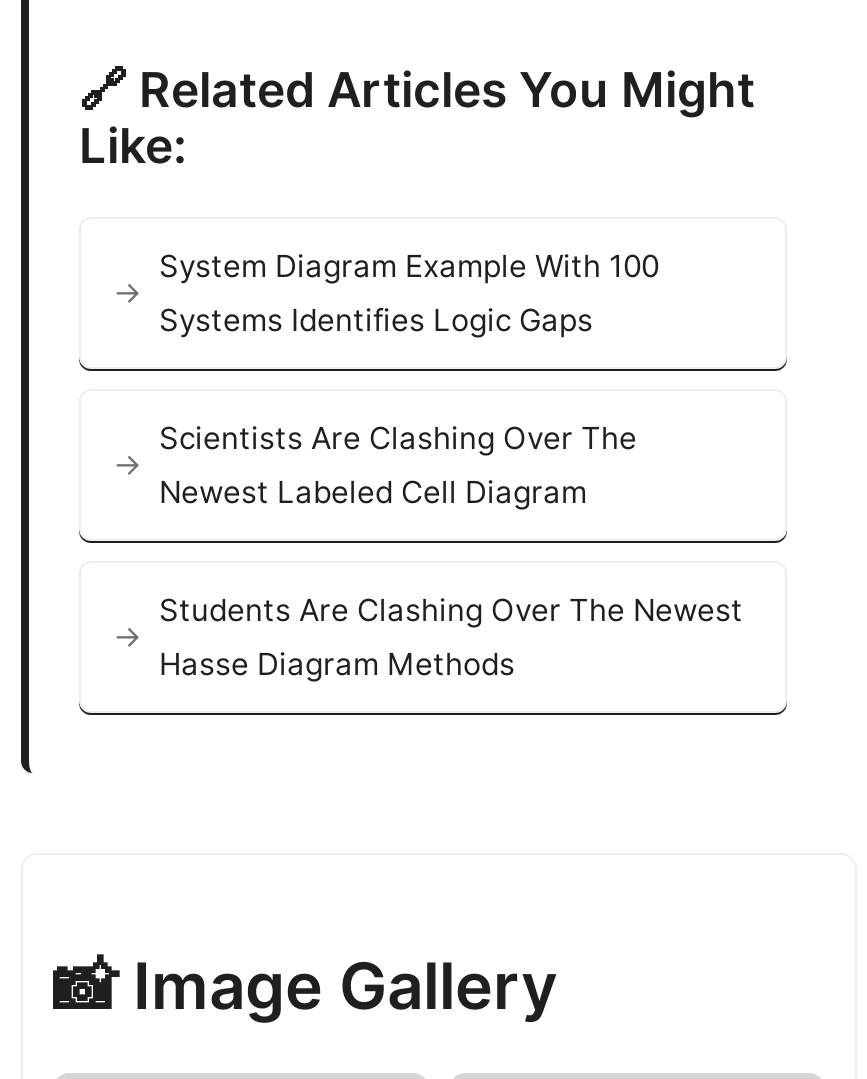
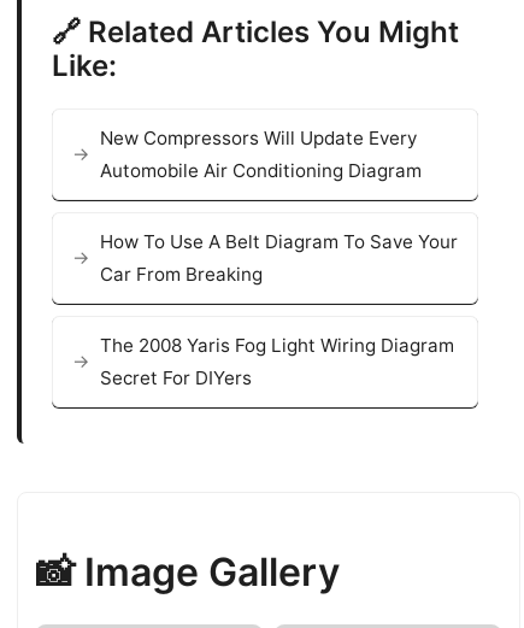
[159,247,659,339] System Diagram Example With 100 | Systems Identifies Logic Gaps -> [100,126,422,182] New Compressors Will Update Every | Automobile Air Conditioning Diagram
[159,419,637,511] Scientists Are Clashing Over The | Newest Labeled Cell Diagram -> [100,230,458,285] How To Use A Belt Diagram To Save Your | Car From Breaking
[159,591,743,683] Students Are Clashing Over The Newest | Hasse Diagram Methods -> [100,334,454,389] The 2008 Yaris Fog Light Wiring Diagram | Secret For DIYers

